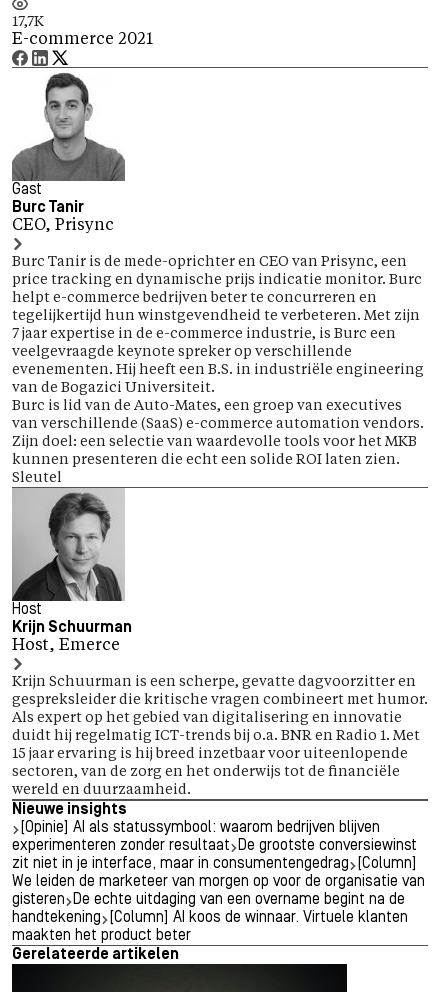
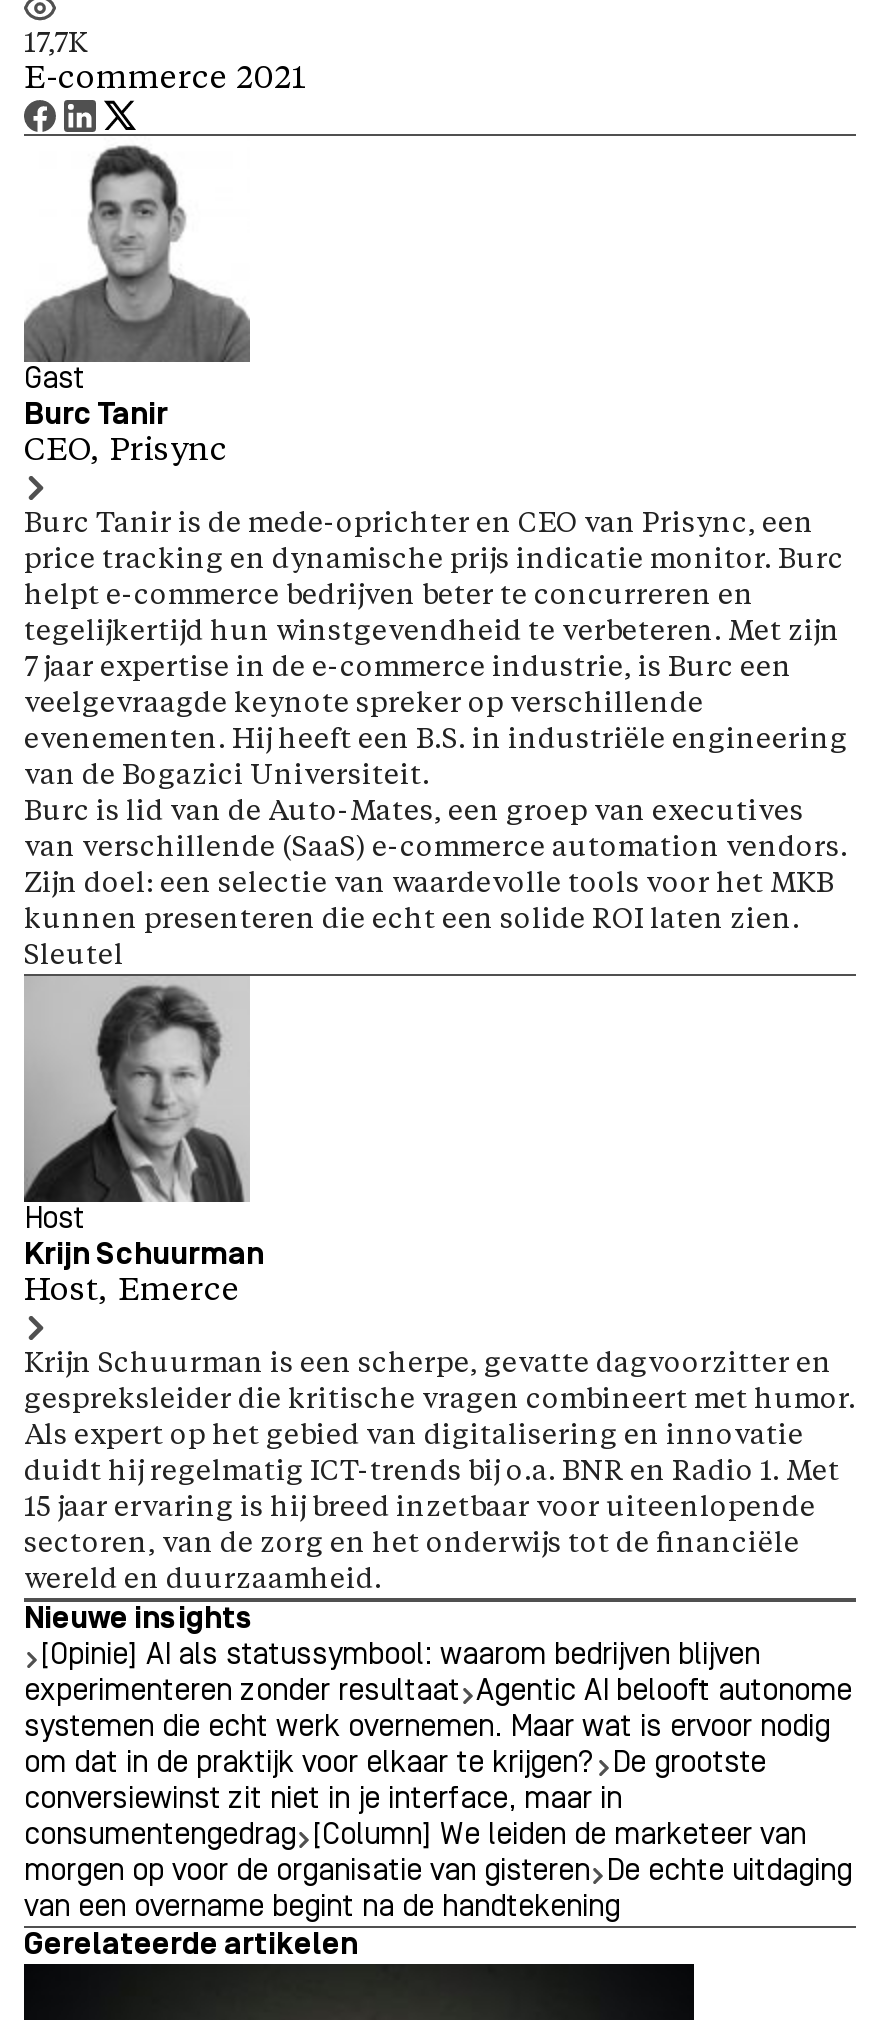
[12,838,425,944] experimenteren zonder resultaat De grootste conversiewinst | zit niet in je interface, maar in consumentengedrag [Column] | We leiden de marketeer van morgen op voor de organisatie van | gisteren De echte uitdaging van een overname begint na de | handtekening [Column] AI koos de winnaar. Virtuele klanten | maakten het product beter -> [24,1676,852,1924] experimenteren zonder resultaat Agentic AI belooft autonome | systemen die echt werk overnemen. Maar wat is ervoor nodig | om dat in de praktijk voor elkaar te krijgen? De grootste | conversiewinst zit niet in je interface, maar in | consumentengedrag [Column] We leiden de marketeer van | morgen op voor de organisatie van gisteren De echte uitdaging | van een overname begint na de handtekening

